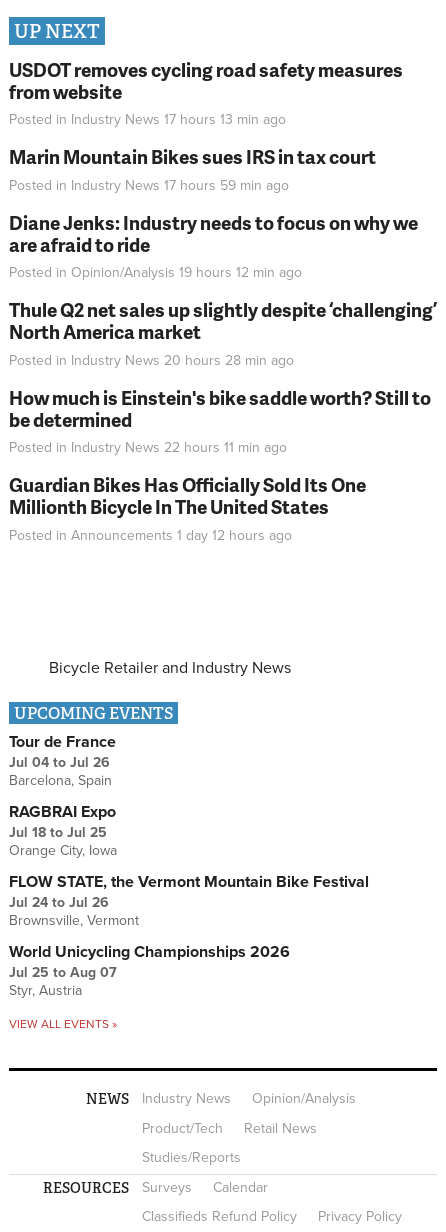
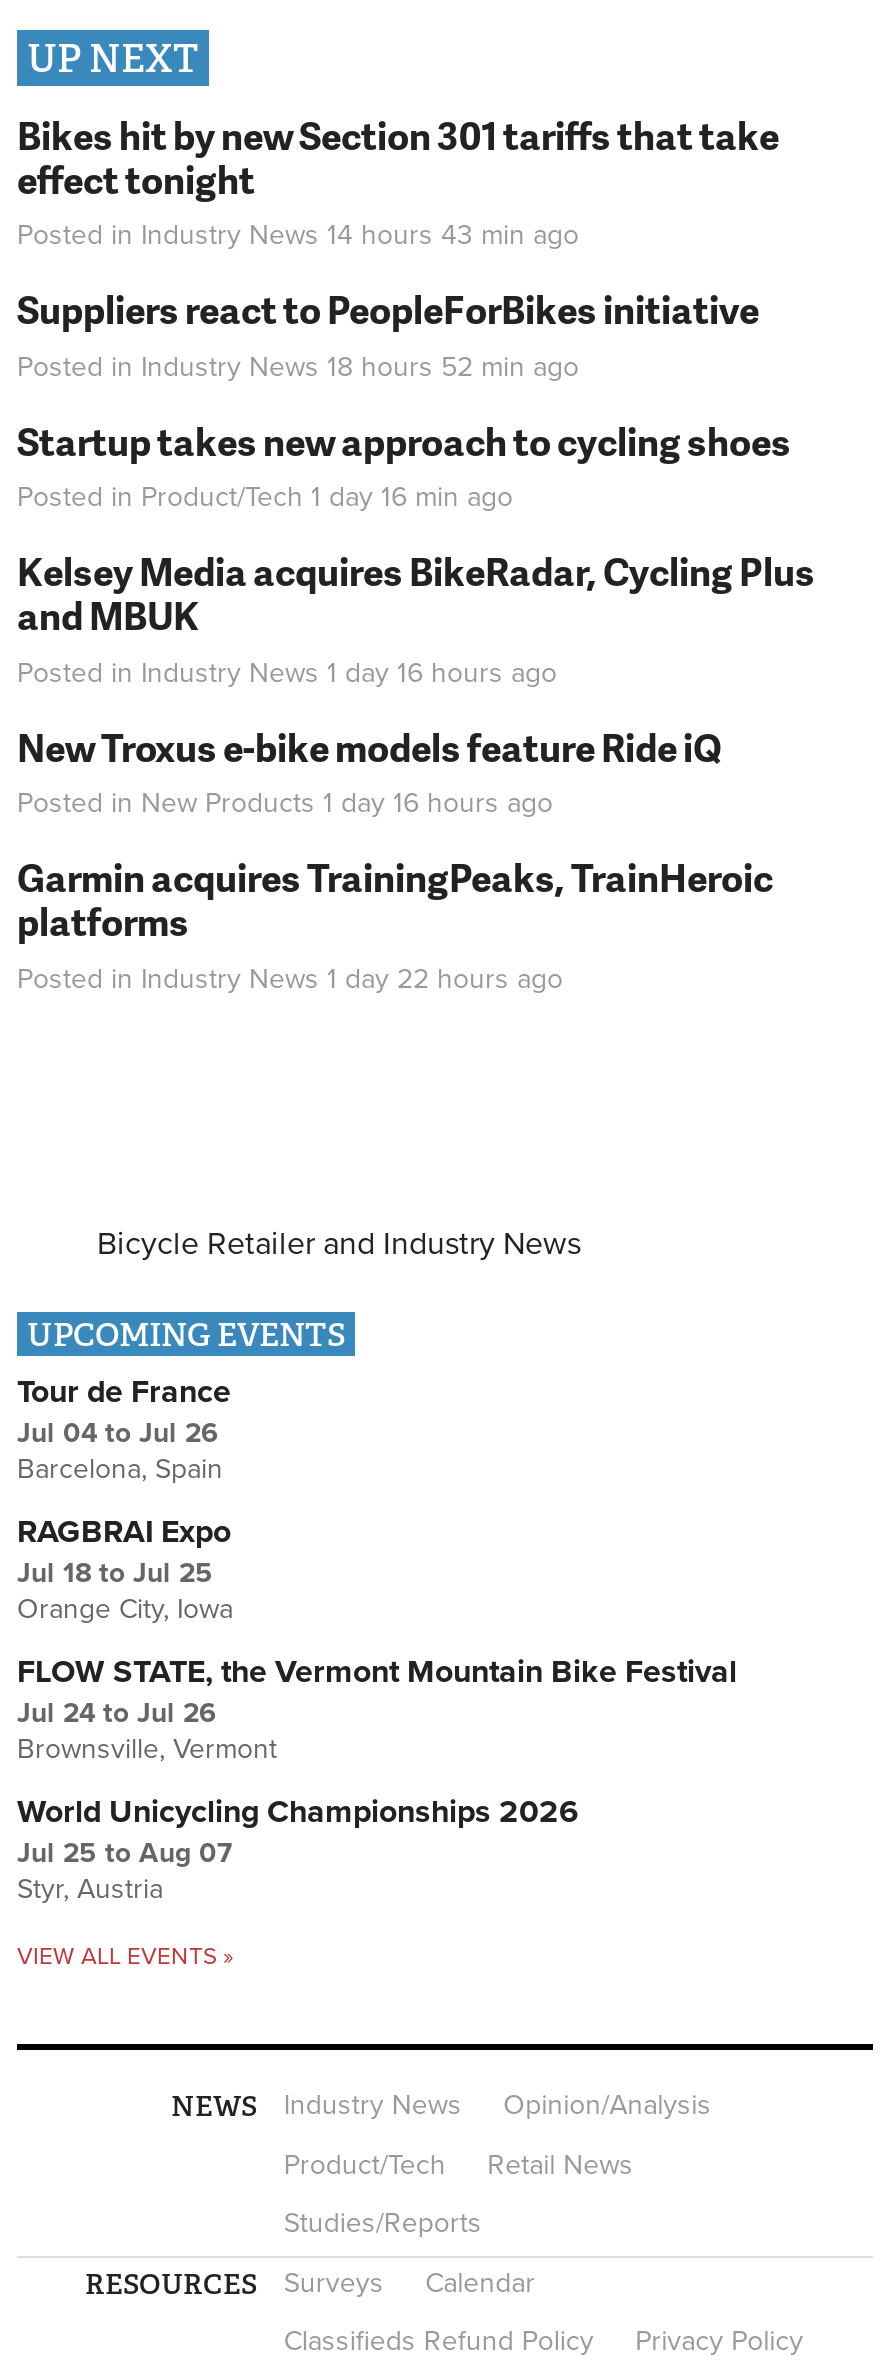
[9,56,403,128] USDOT removes cycling road safety measures | from website | Posted in Industry News 17 hours 13 min ago -> [17,108,779,252] Bikes hit by new Section 301 tariffs that take | effect tonight | Posted in Industry News 14 hours 43 min ago
[9,143,376,194] Marin Mountain Bikes sues IRS in tax court | Posted in Industry News 17 hours 59 min ago -> [17,282,759,384] Suppliers react to PeopleForBikes initiative | Posted in Industry News 18 hours 52 min ago
[9,209,418,281] Diane Jenks: Industry needs to focus on why we | are afraid to ride | Posted in Opinion/Analysis 19 hours 12 min ago -> [17,414,791,514] Startup takes new approach to cycling shoes | Posted in Product/Tech 1 day 16 min ago
[9,296,437,369] Thule Q2 net sales up slightly despite ‘challenging’ | North America market | Posted in Industry News 20 hours 28 min ago -> [17,544,815,690] Kelsey Media acquires BikeRadar, Cycling Plus | and MBUK | Posted in Industry News 1 day 16 hours ago
[9,384,431,456] How much is Einstein's bike saddle worth? Still to | be determined | Posted in Industry News 22 hours 11 min ago -> [17,720,721,820] New Troxus e-bike models feature Ride iQ | Posted in New Products 1 day 16 hours ago
[9,471,366,544] Guardian Bikes Has Officially Sold Its One | Millionth Bicycle In The United States | Posted in Announcements 1 day 12 hours ago -> [17,850,773,996] Garmin acquires TrainingPeaks, TrainHeroic | platforms | Posted in Industry News 1 day 22 hours ago

